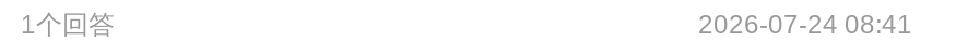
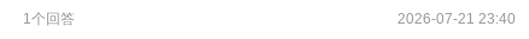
[698,10,912,40] 2026-07-24 08:41 -> [397,11,516,27] 2026-07-21 23:40

